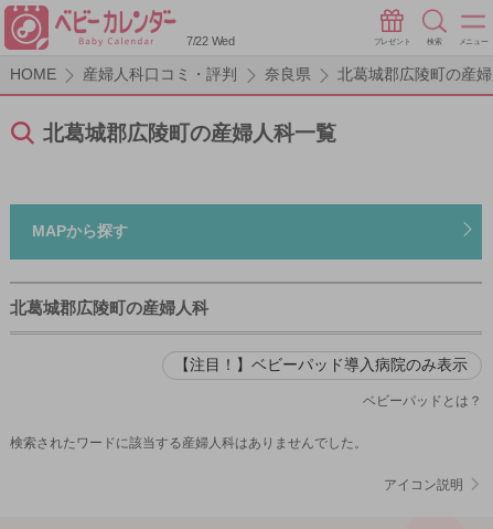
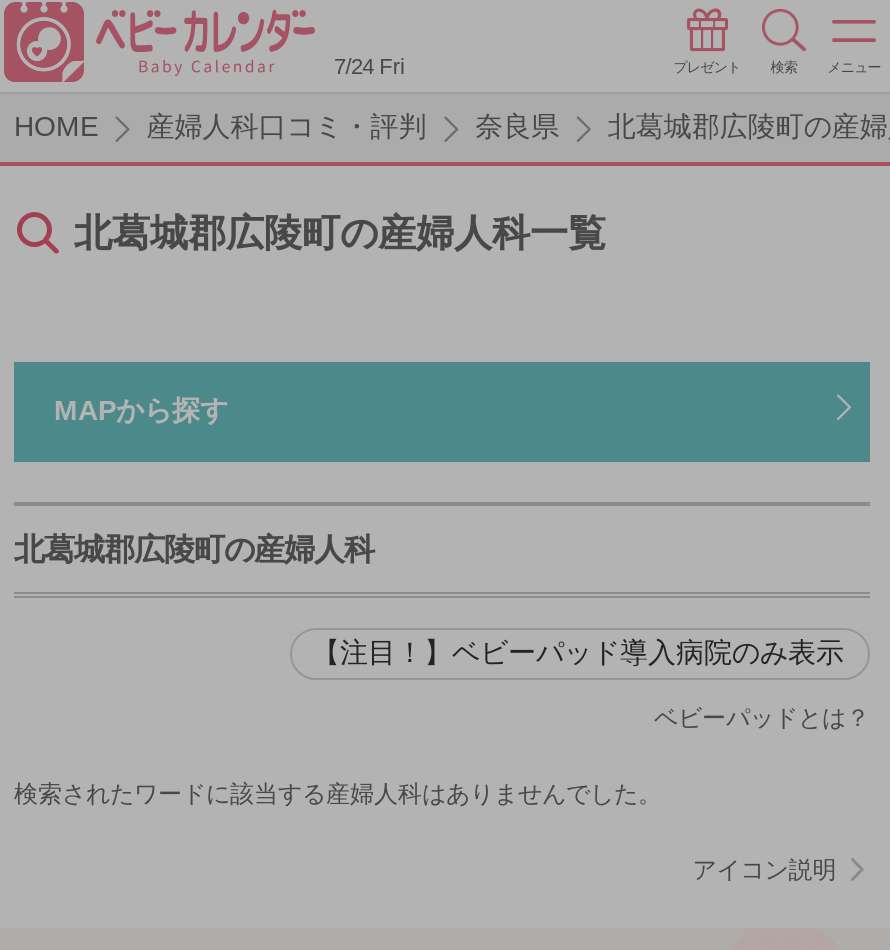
[186,34,235,47] 7/22 Wed -> [334,54,404,78] 7/24 Fri

